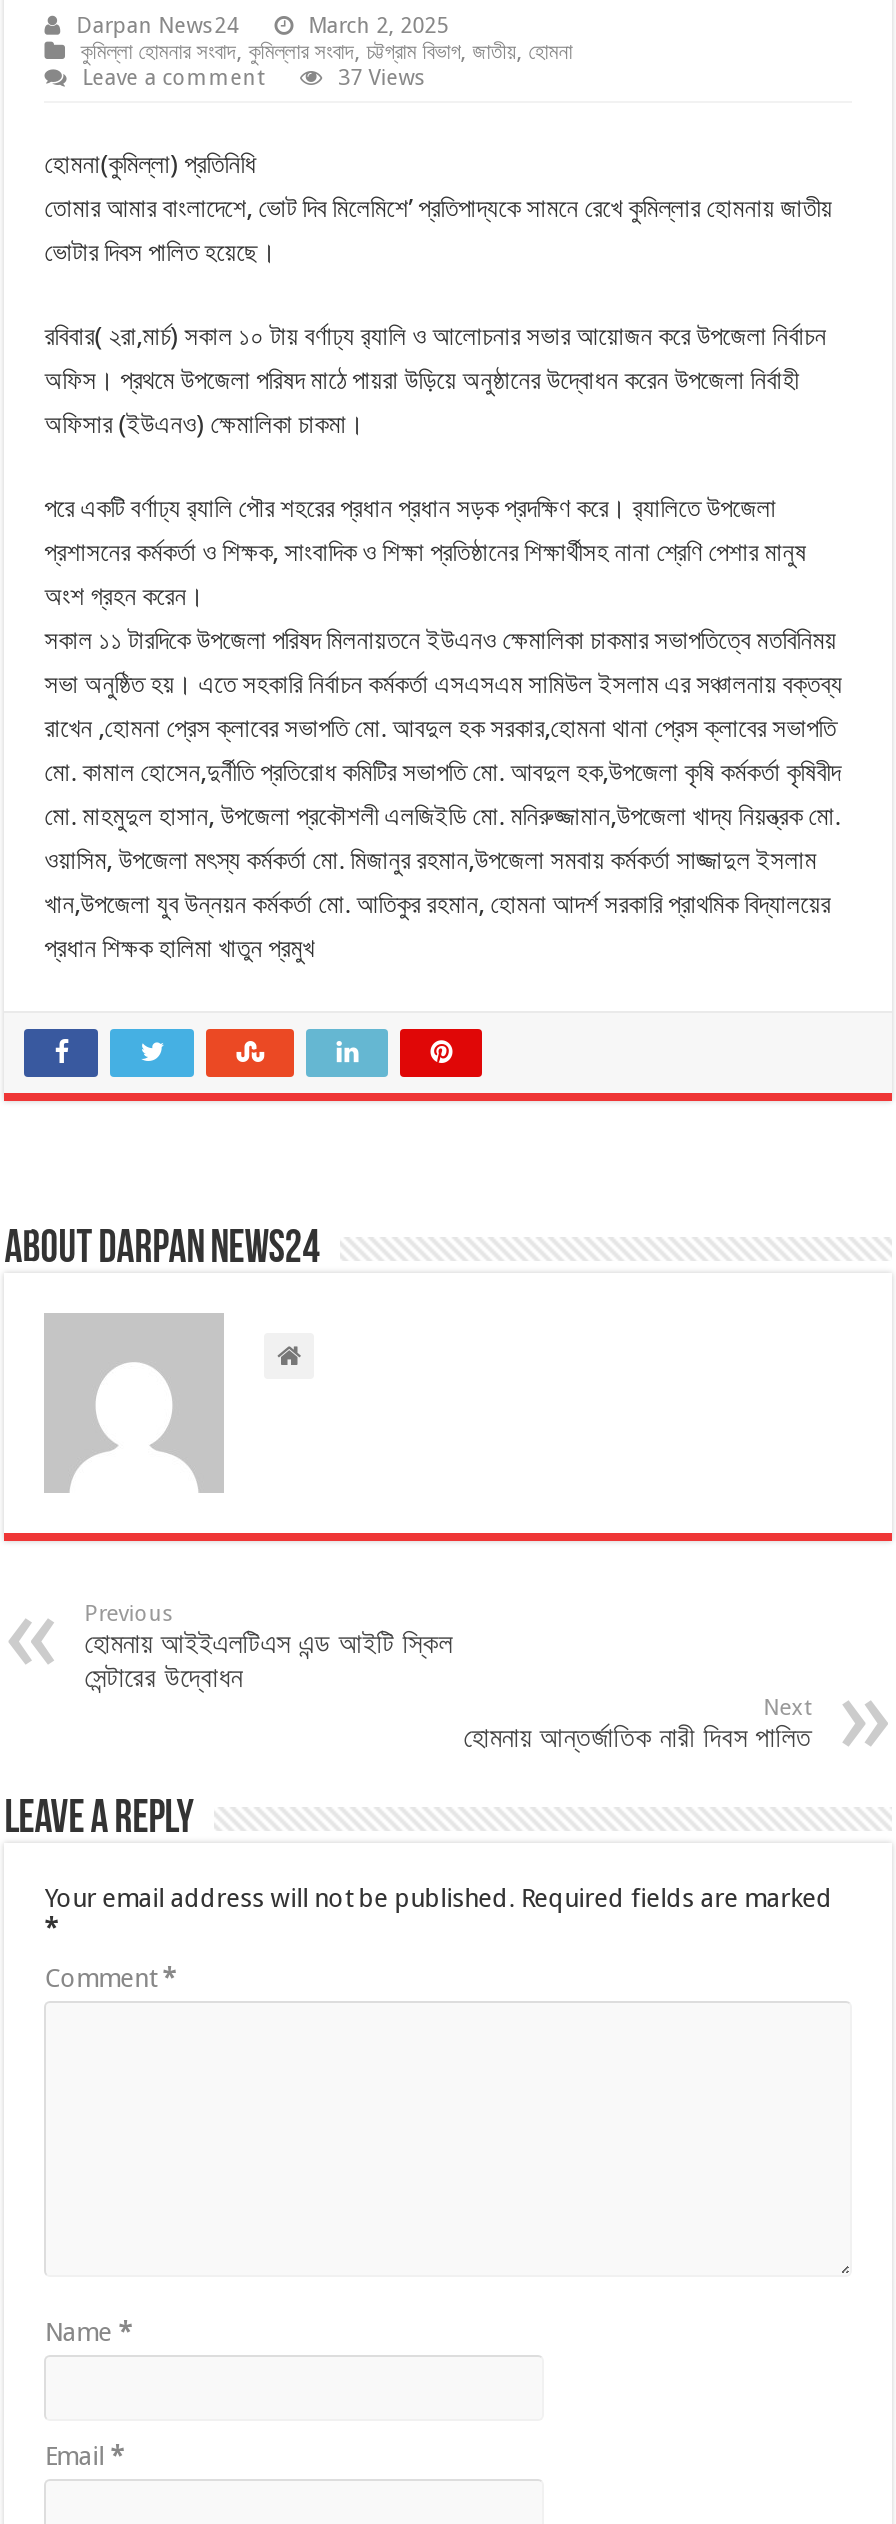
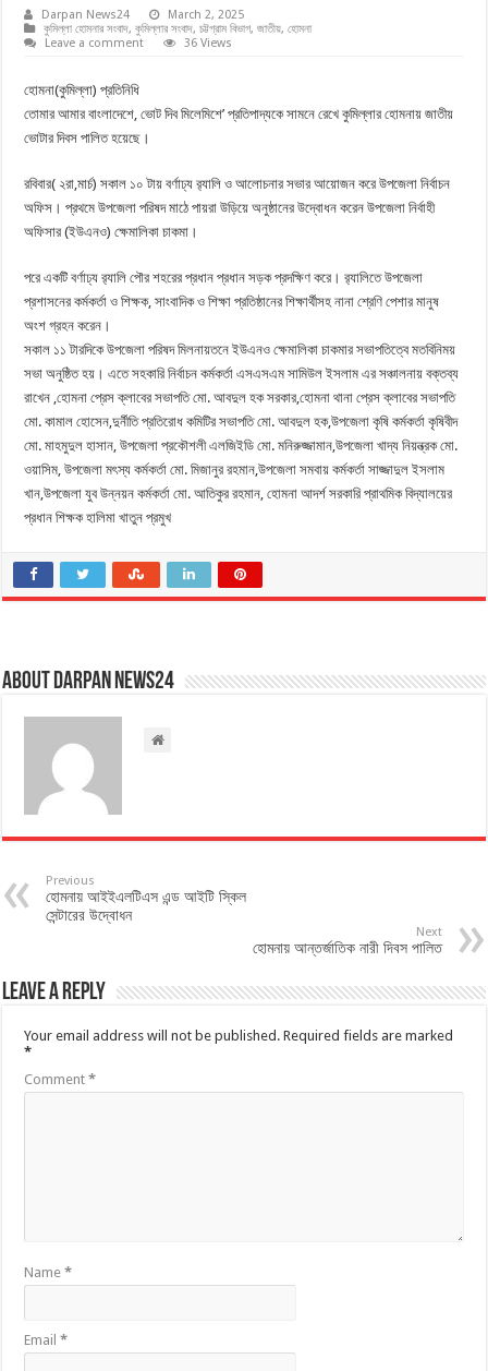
[338,64,426,90] 37 Views -> [184,36,232,50] 36 Views

